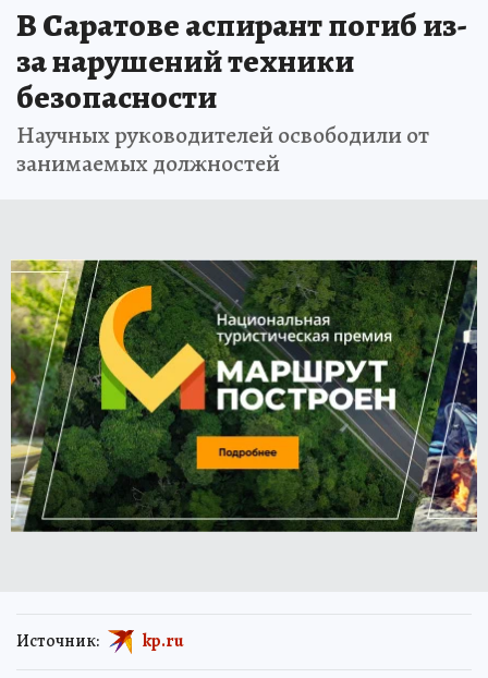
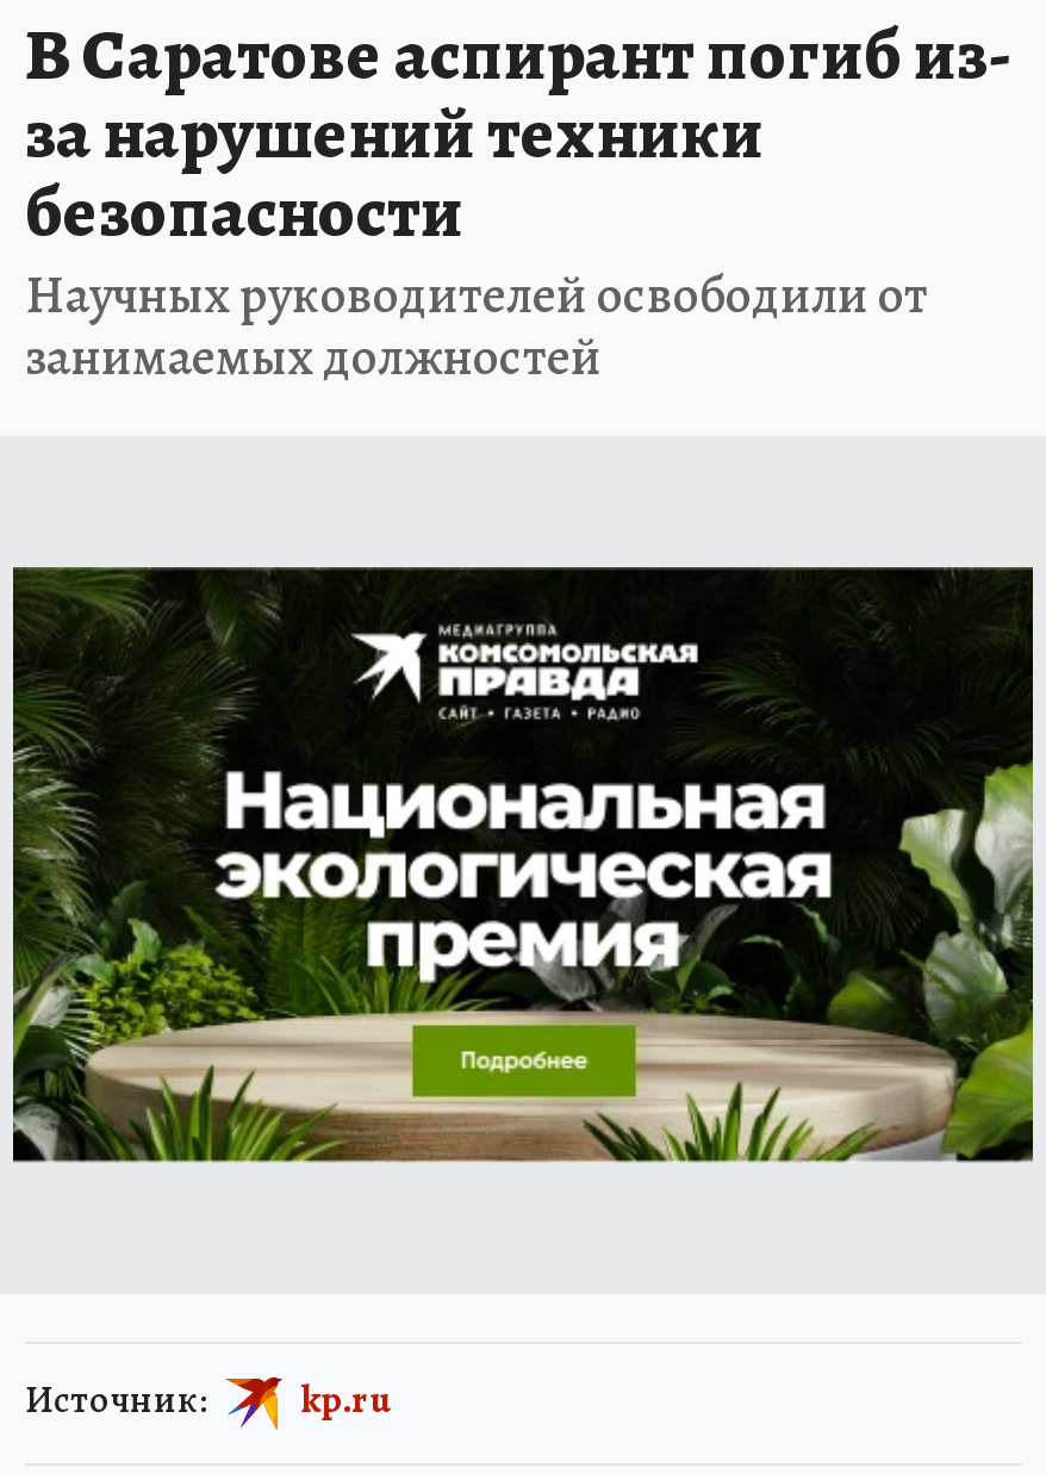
[10,259,478,533] [image] -> [11,565,1035,1163] [image]

